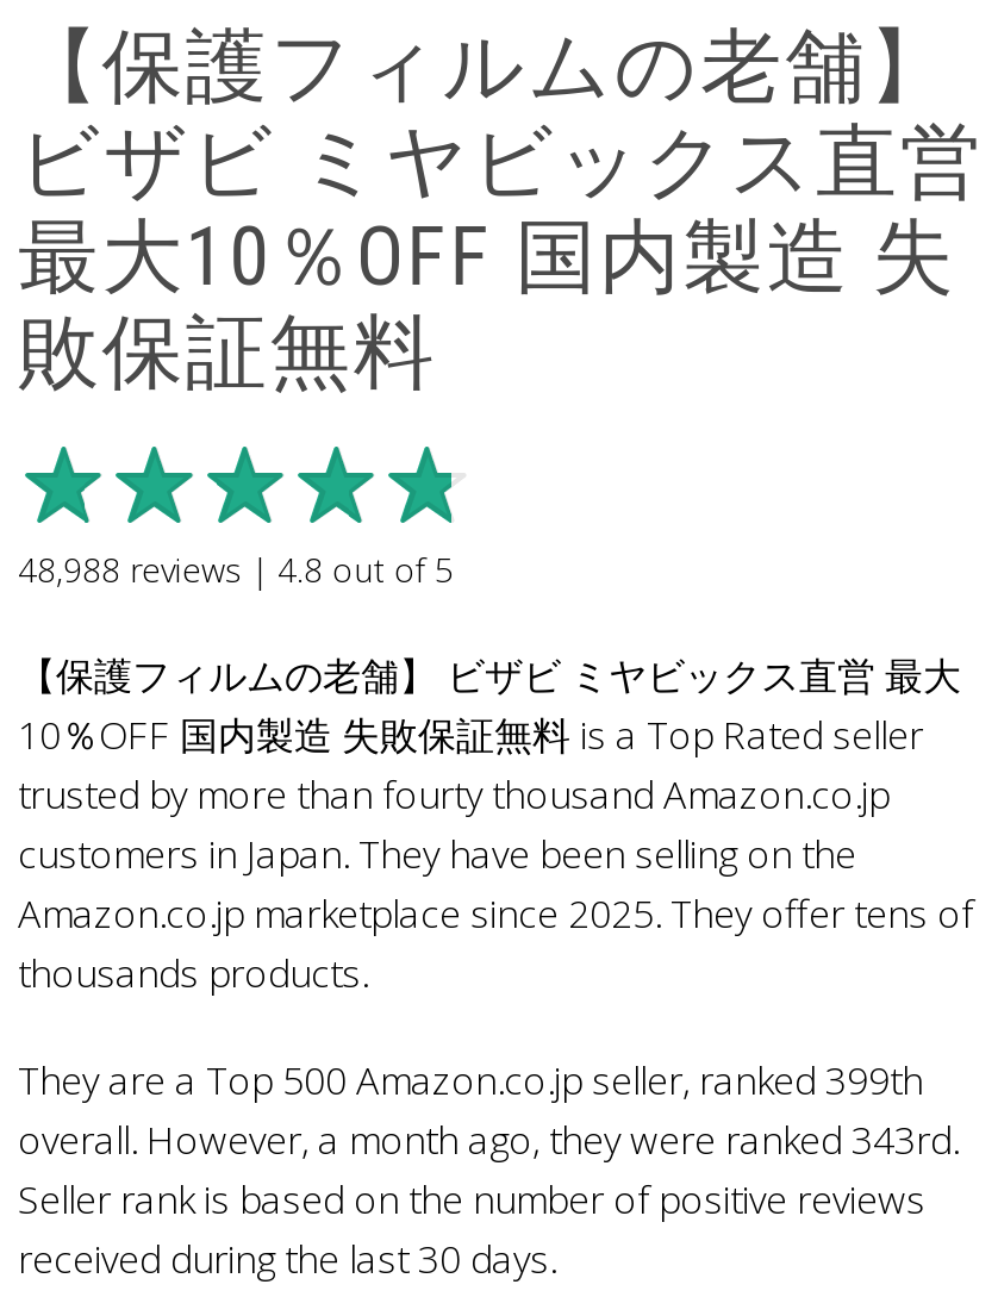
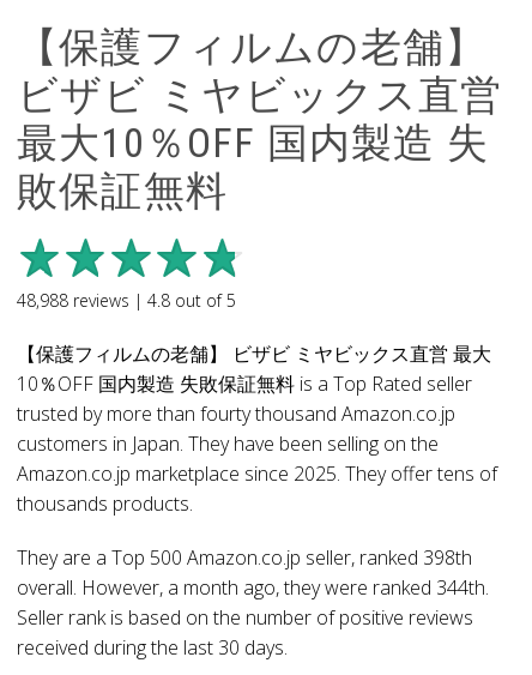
[18,1054,923,1106] They are a Top 500 Amazon.co.jp seller, ranked 399th -> [17,544,472,571] They are a Top 500 Amazon.co.jp seller, ranked 398th
[18,1114,959,1166] overall. However, a month ago, they were ranked 343rd. -> [17,574,489,601] overall. However, a month ago, they were ranked 344th.

